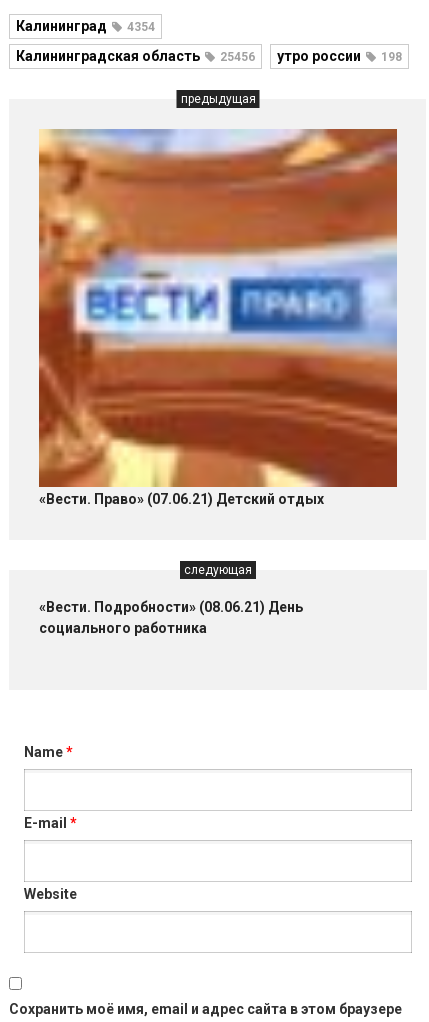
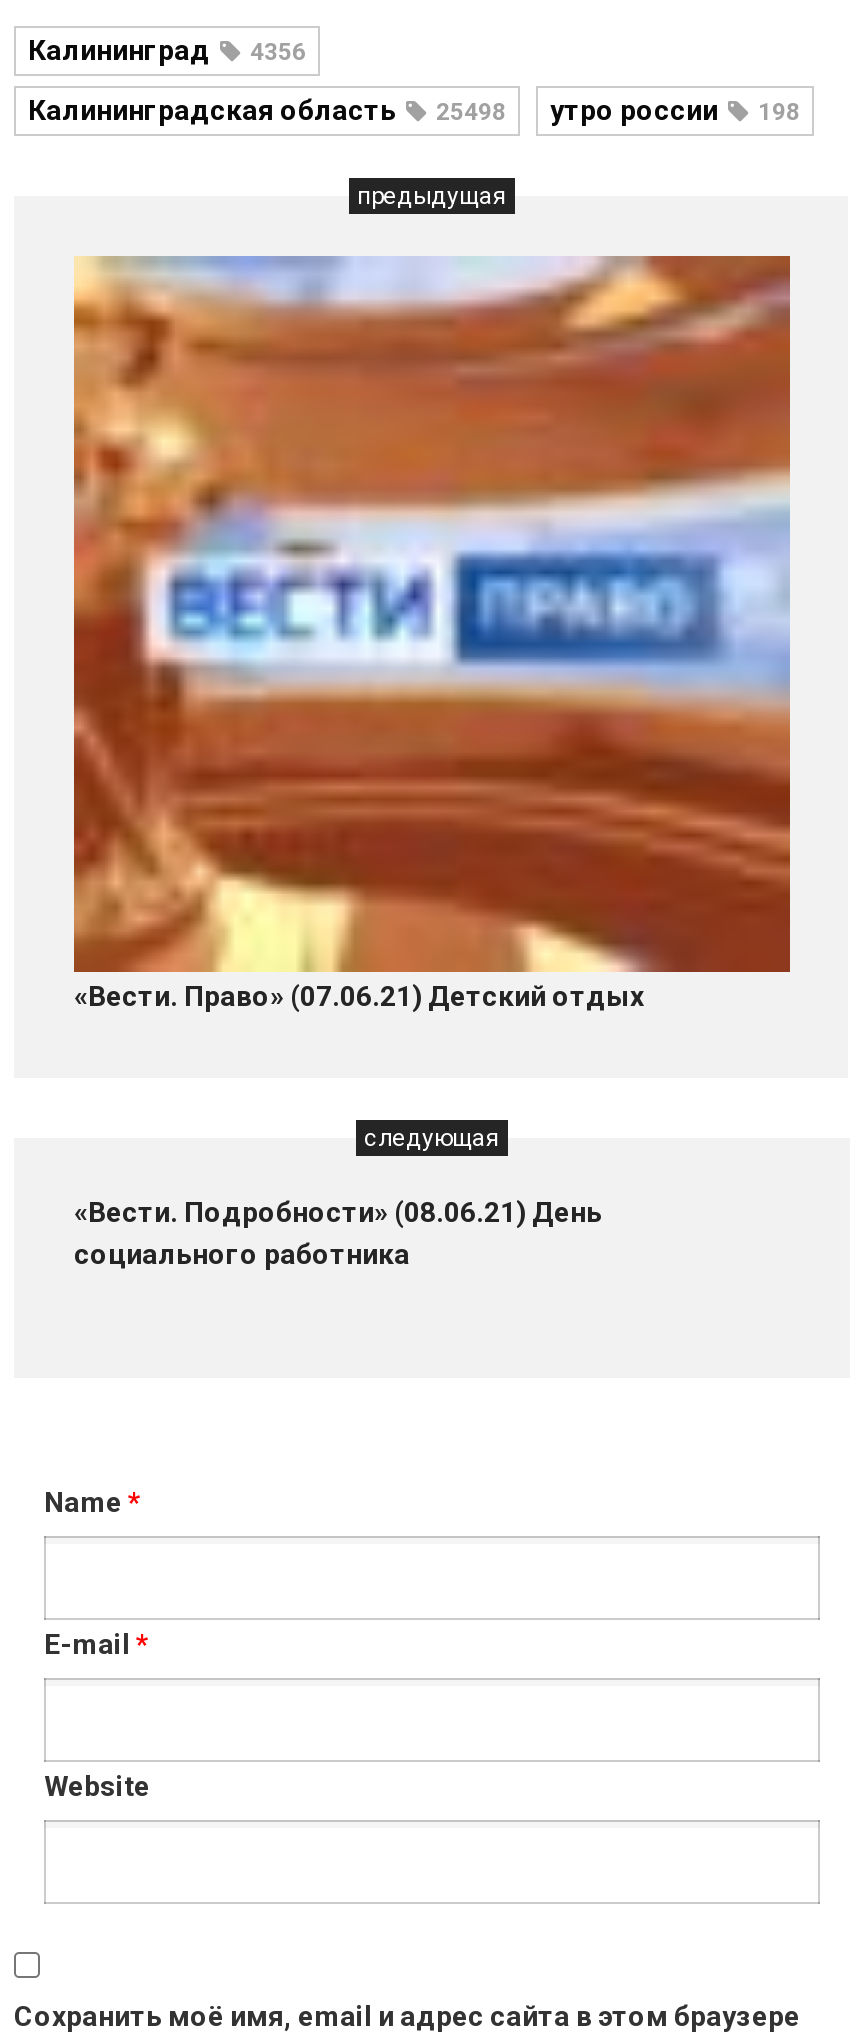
[16,17,155,33] Калининград 4354 -> [28,33,306,65] Калининград 4356
[16,47,402,63] Калининградская область 25456 утро россии 198 -> [28,93,800,125] Калининградская область 25498 утро россии 198

